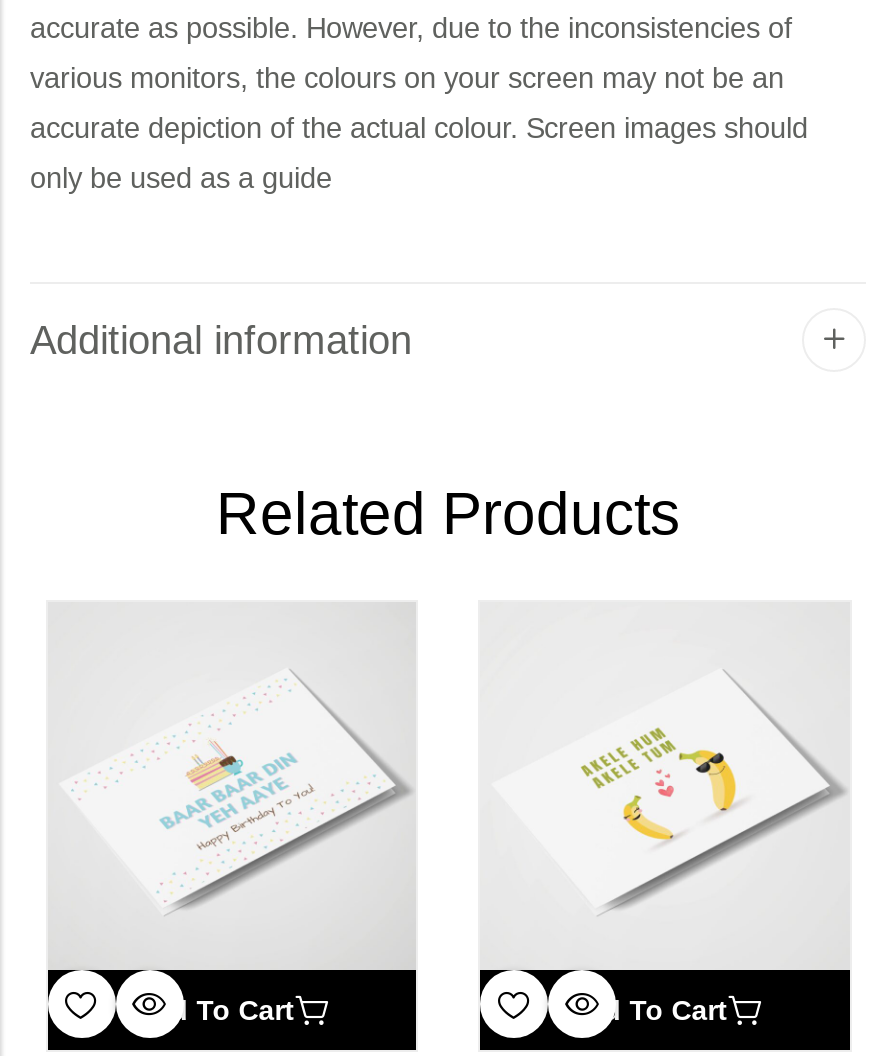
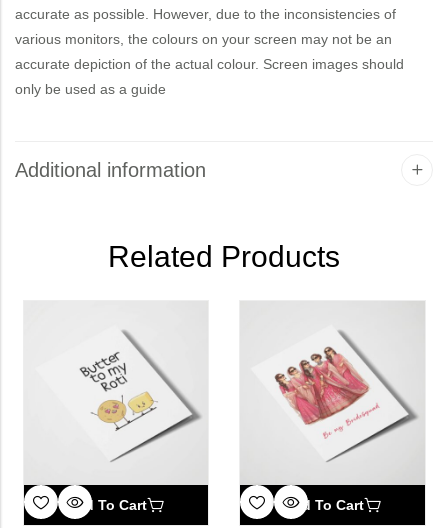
[160,664,410,914] [image] -> [79,330,204,462] [image]
[550,662,844,914] [image] -> [274,330,420,462] [image]

